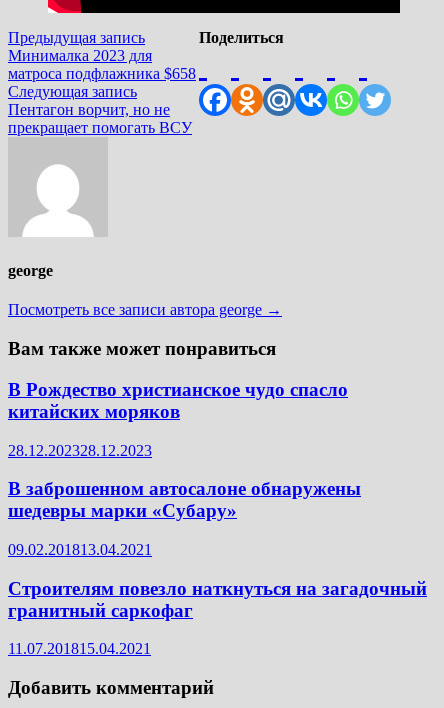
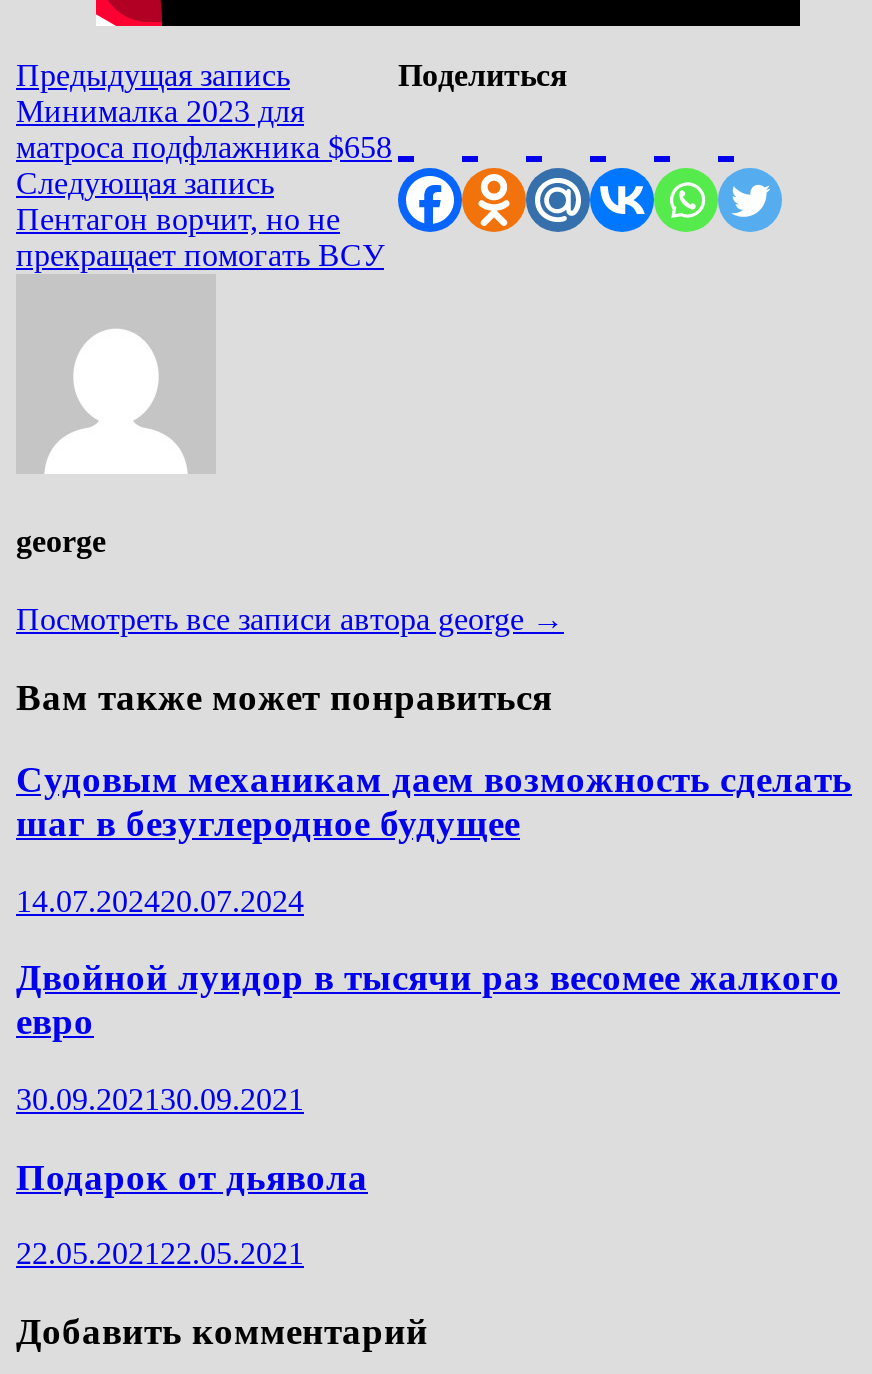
[8,379,348,422] В Рождество христианское чудо спасло | китайских моряков -> [16,758,852,844] Судовым механикам даем возможность сделать | шаг в безуглеродное будущее
[8,441,152,458] 28.12.202328.12.2023 -> [16,883,304,917] 14.07.202420.07.2024
[8,478,361,521] В заброшенном автосалоне обнаружены | шедевры марки «Субару» -> [16,956,840,1042] Двойной луидор в тысячи раз весомее жалкого | евро
[8,541,152,558] 09.02.2018 13.04.2021 -> [16,1082,304,1116] 30.09.2021 30.09.2021
[8,578,427,621] Строителям повезло наткнуться на загадочный | гранитный саркофаг -> [16,1155,368,1197] Подарок от дьявола
[8,640,151,657] 11.07.2018 15.04.2021 -> [16,1237,304,1271] 22.05.2021 22.05.2021

